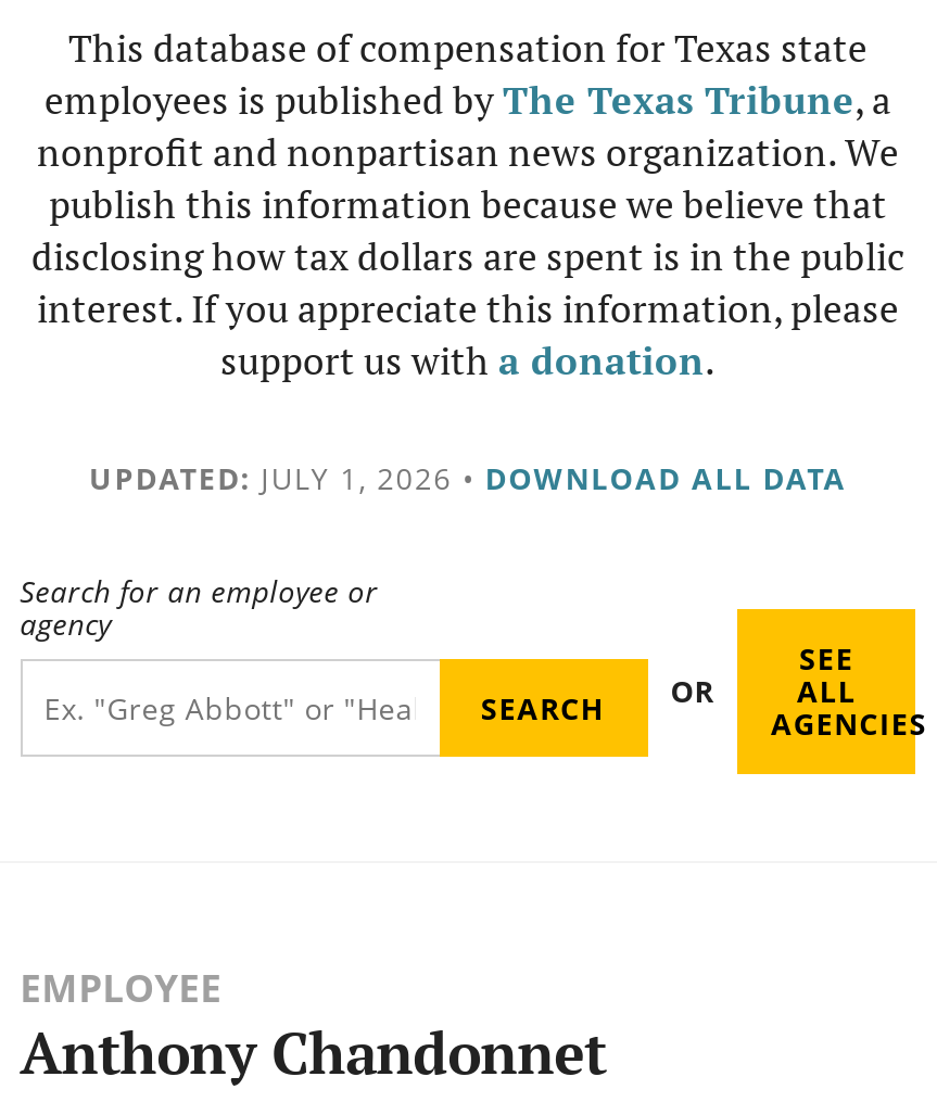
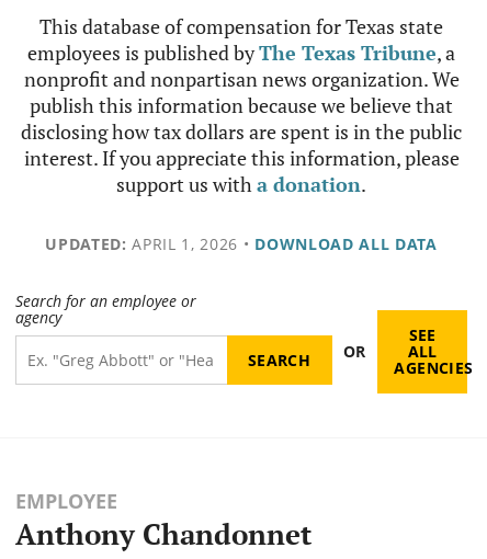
[89,457,847,498] UPDATED: JULY 1, 2026 • DOWNLOAD ALL DATA -> [45,233,437,254] UPDATED: APRIL 1, 2026 • DOWNLOAD ALL DATA

